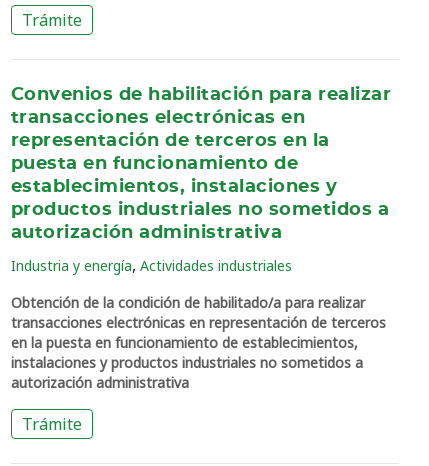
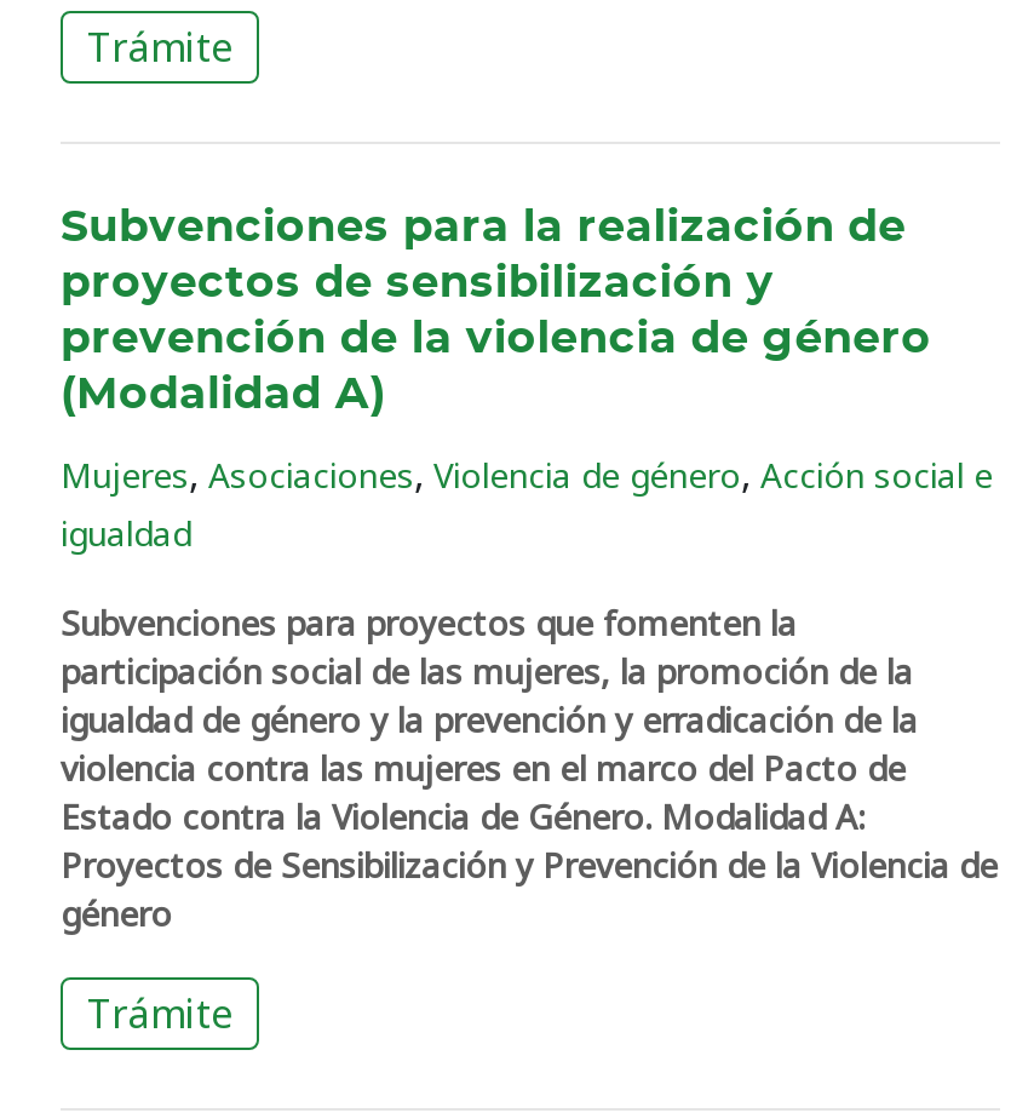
[11,86,391,242] Convenios de habilitación para realizar | transacciones electrónicas en | representación de terceros en la | puesta en funcionamiento de | establecimientos, instalaciones y | productos industriales no sometidos a | autorización administrativa -> [61,207,931,418] Subvenciones para la realización de | proyectos de sensibilización y | prevención de la violencia de género | (Modalidad A)
[11,254,292,276] Industria y energía, Actividades industriales -> [61,447,993,556] Mujeres, Asociaciones, Violencia de género, Acción social e | igualdad
[11,293,386,392] Obtención de la condición de habilitado/a para realizar | transacciones electrónicas en representación de terceros | en la puesta en funcionamiento de establecimientos, | instalaciones y productos industriales no sometidos a | autorización administrativa -> [61,599,998,936] Subvenciones para proyectos que fomenten la | participación social de las mujeres, la promoción de la | igualdad de género y la prevención y erradicación de la | violencia contra las mujeres en el marco del Pacto de | Estado contra la Violencia de Género. Modalidad A: | Proyectos de Sensibilización y Prevención de la Violencia de | género

